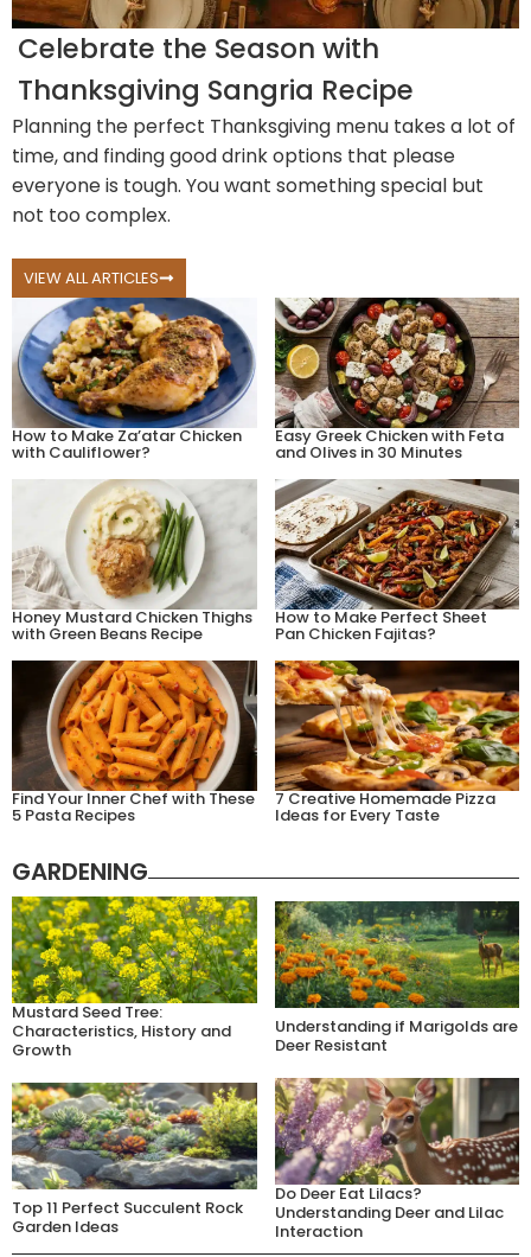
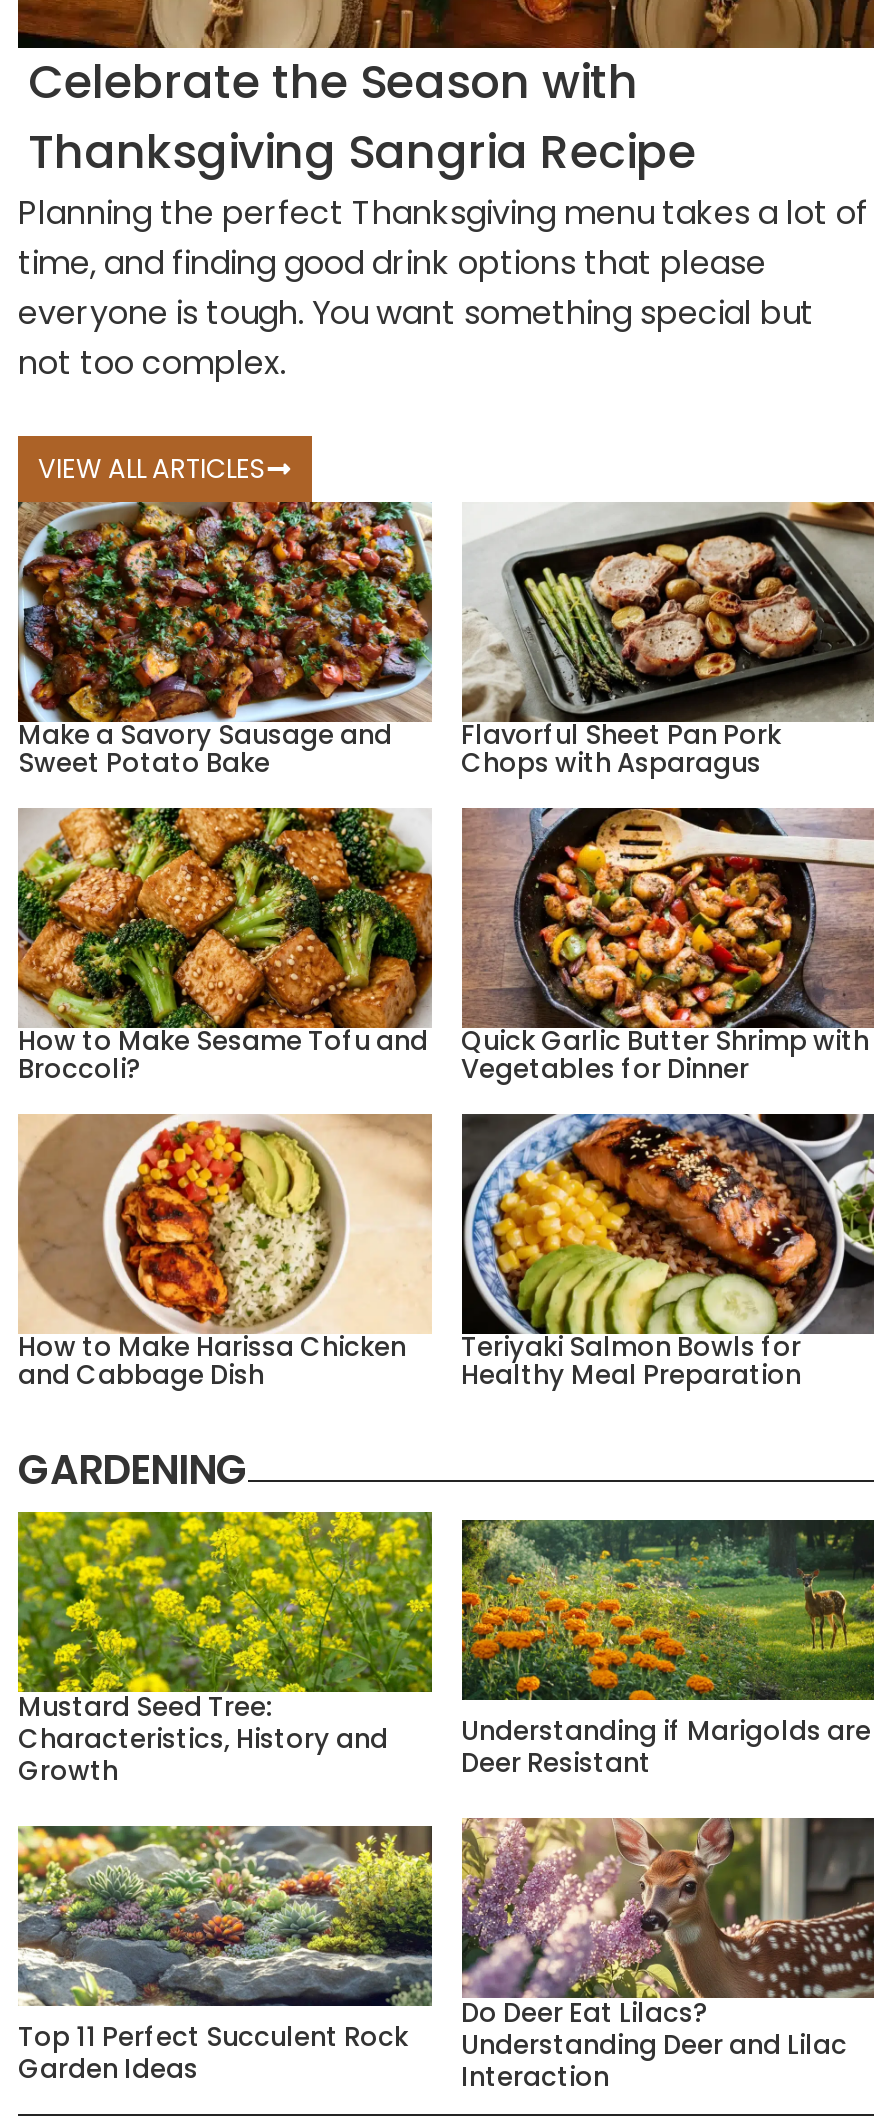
[12,296,257,464] [image] | How to Make Za’atar Chicken | with Cauliflower? -> [16,500,434,782] [image] | Make a Savory Sausage and | Sweet Potato Bake
[274,296,520,464] [image] | Easy Greek Chicken with Feta | and Olives in 30 Minutes -> [461,502,876,782] [image] | Flavorful Sheet Pan Pork | Chops with Asparagus
[12,479,257,645] [image] | Honey Mustard Chicken Thighs | with Green Beans Recipe -> [16,806,434,1088] [image] | How to Make Sesame Tofu and | Broccoli?
[274,478,519,645] [image] | How to Make Perfect Sheet | Pan Chicken Fajitas? -> [460,806,874,1088] [image] | Quick Garlic Butter Shrimp with | Vegetables for Dinner
[11,659,258,826] [image] | Find Your Inner Chef with These | 5 Pasta Recipes -> [16,1112,434,1394] [image] | How to Make Harissa Chicken | and Cabbage Dish
[274,659,520,826] [image] | 7 Creative Homemade Pizza | Ideas for Every Taste -> [460,1112,876,1394] [image] | Teriyaki Salmon Bowls for | Healthy Meal Preparation

